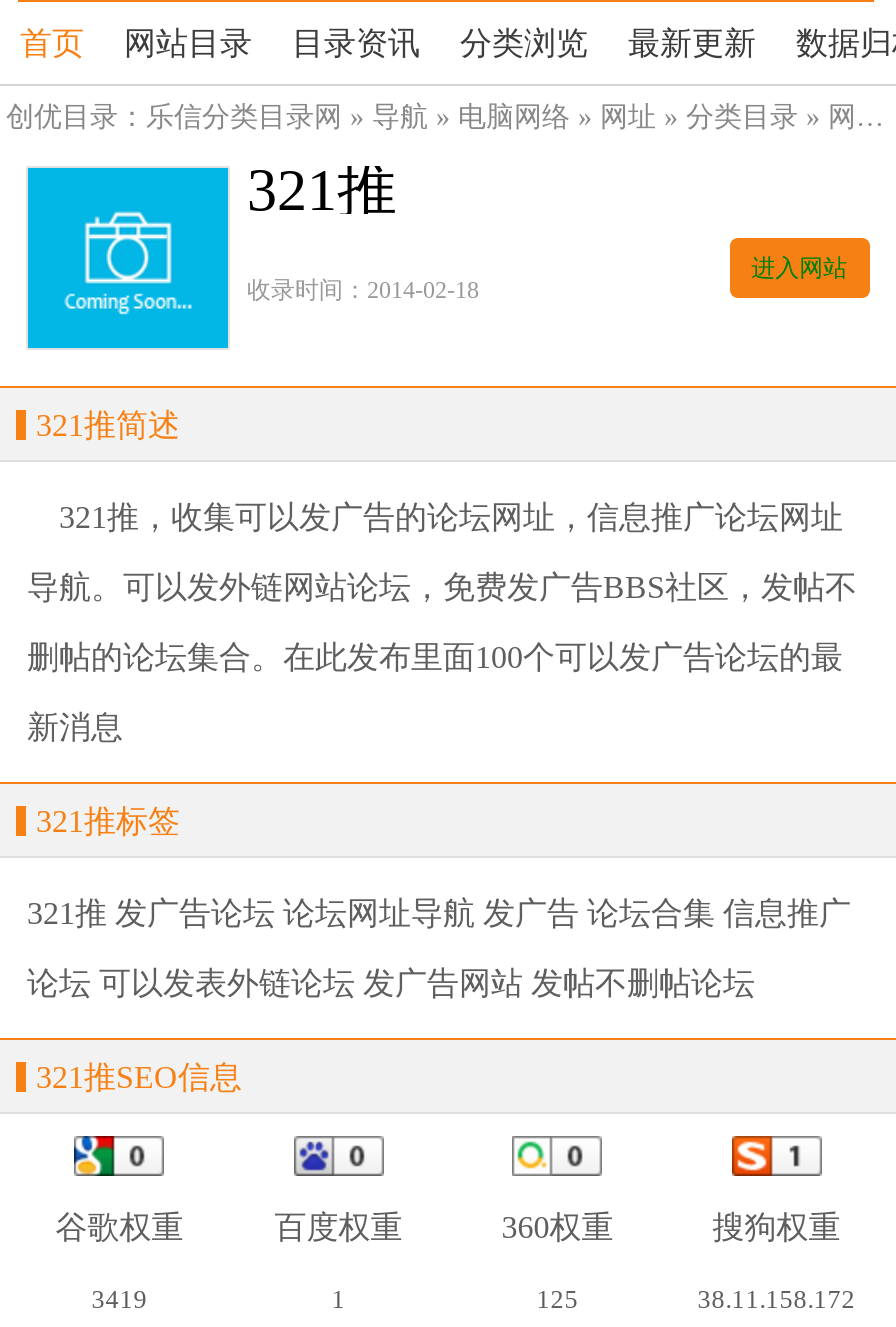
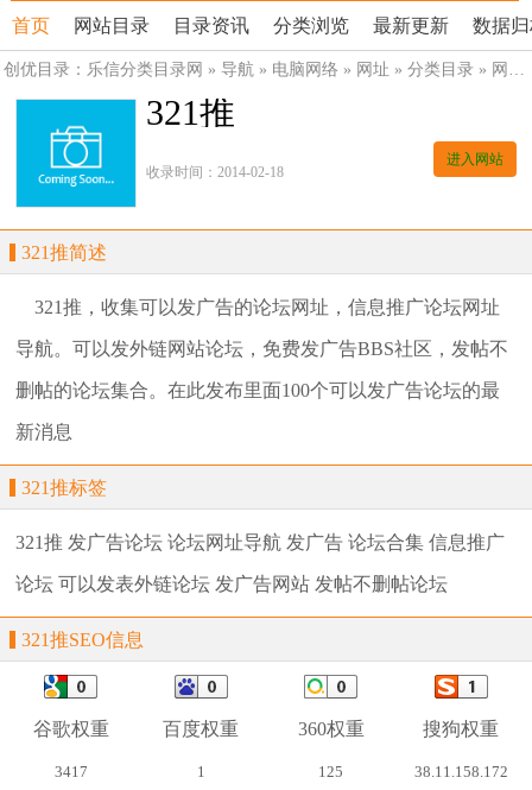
[92,1284,148,1314] 3419 -> [54,763,88,780] 3417

